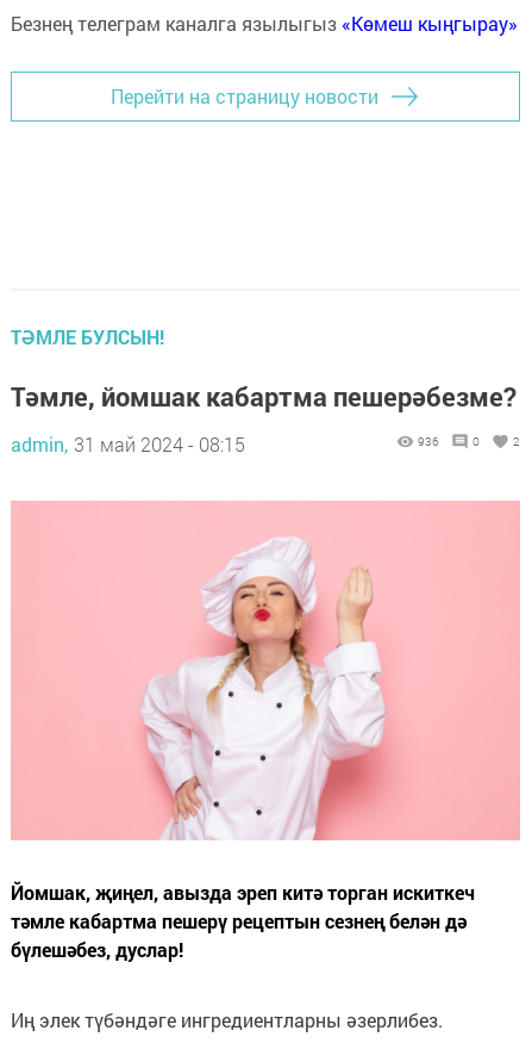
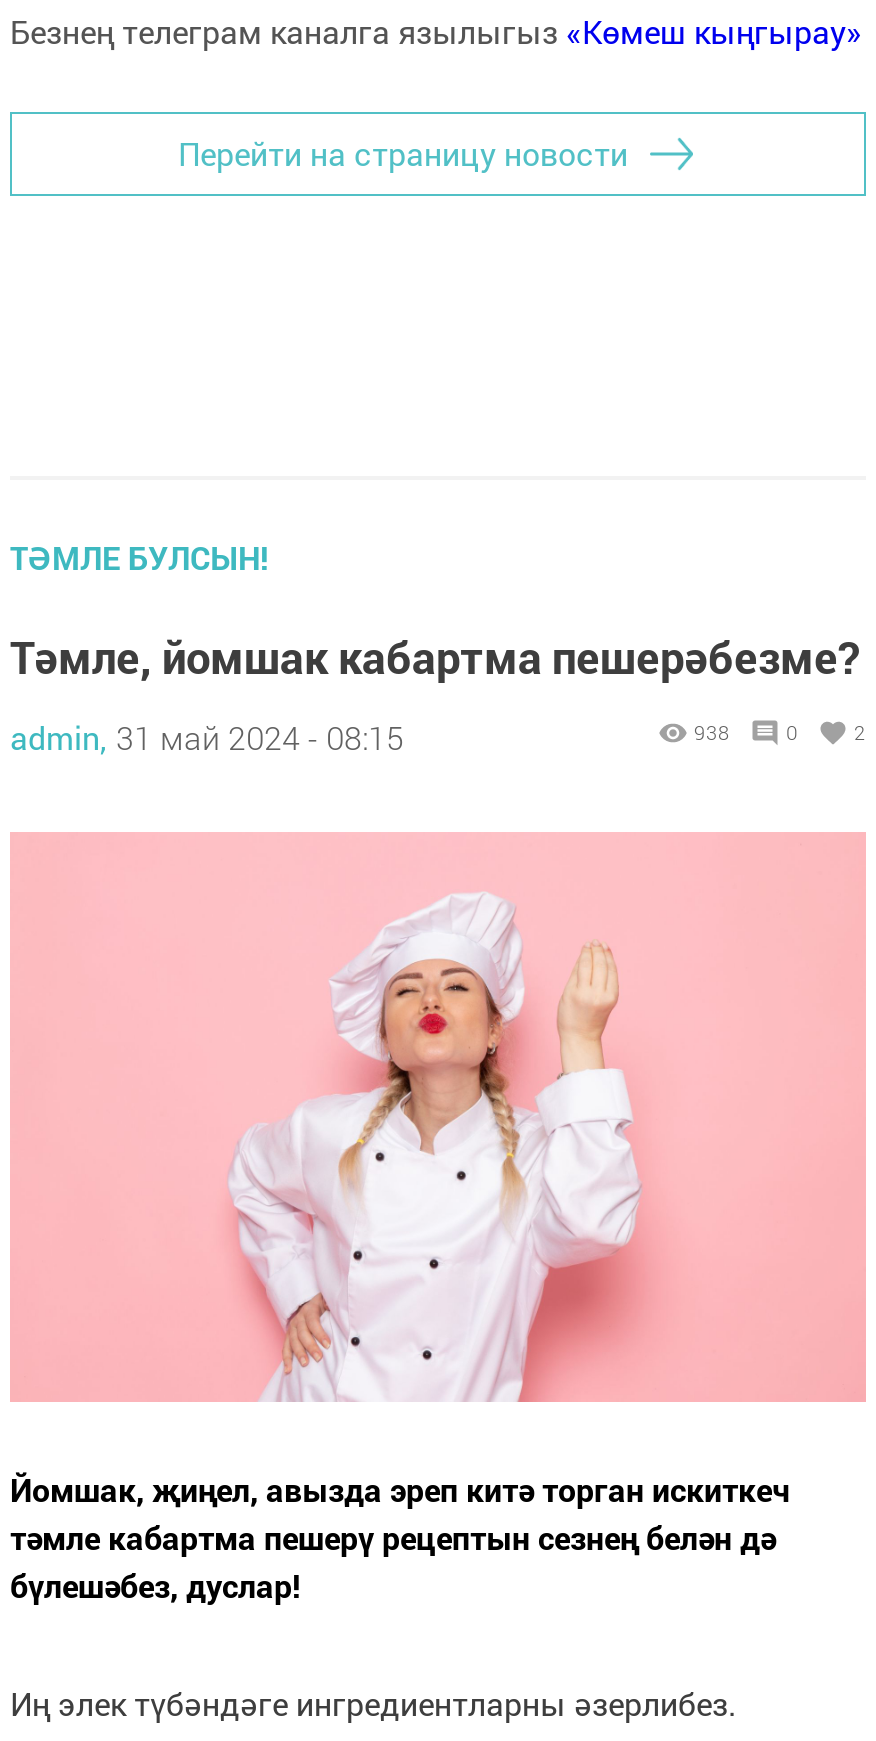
[418,434,439,449] 936 -> [694,720,730,746] 938

